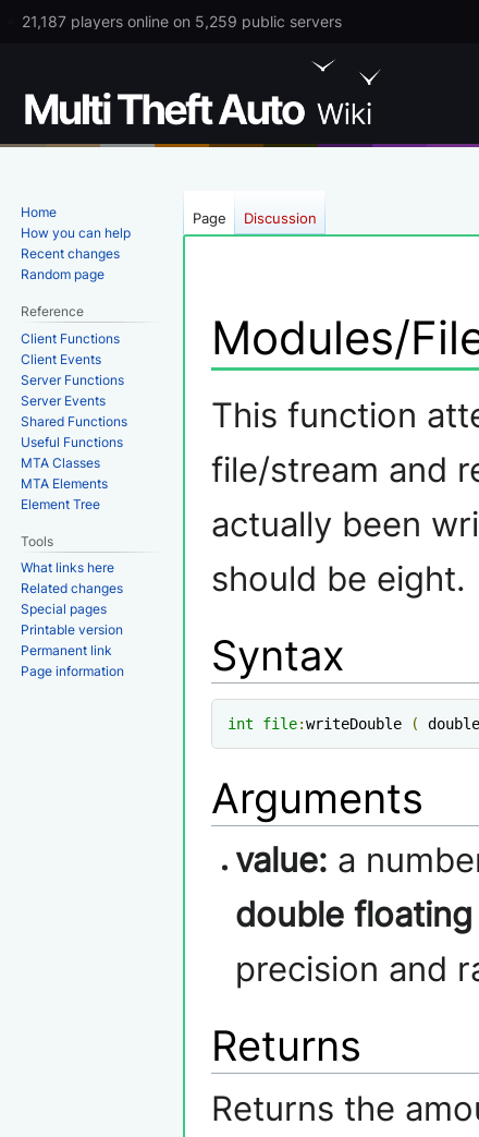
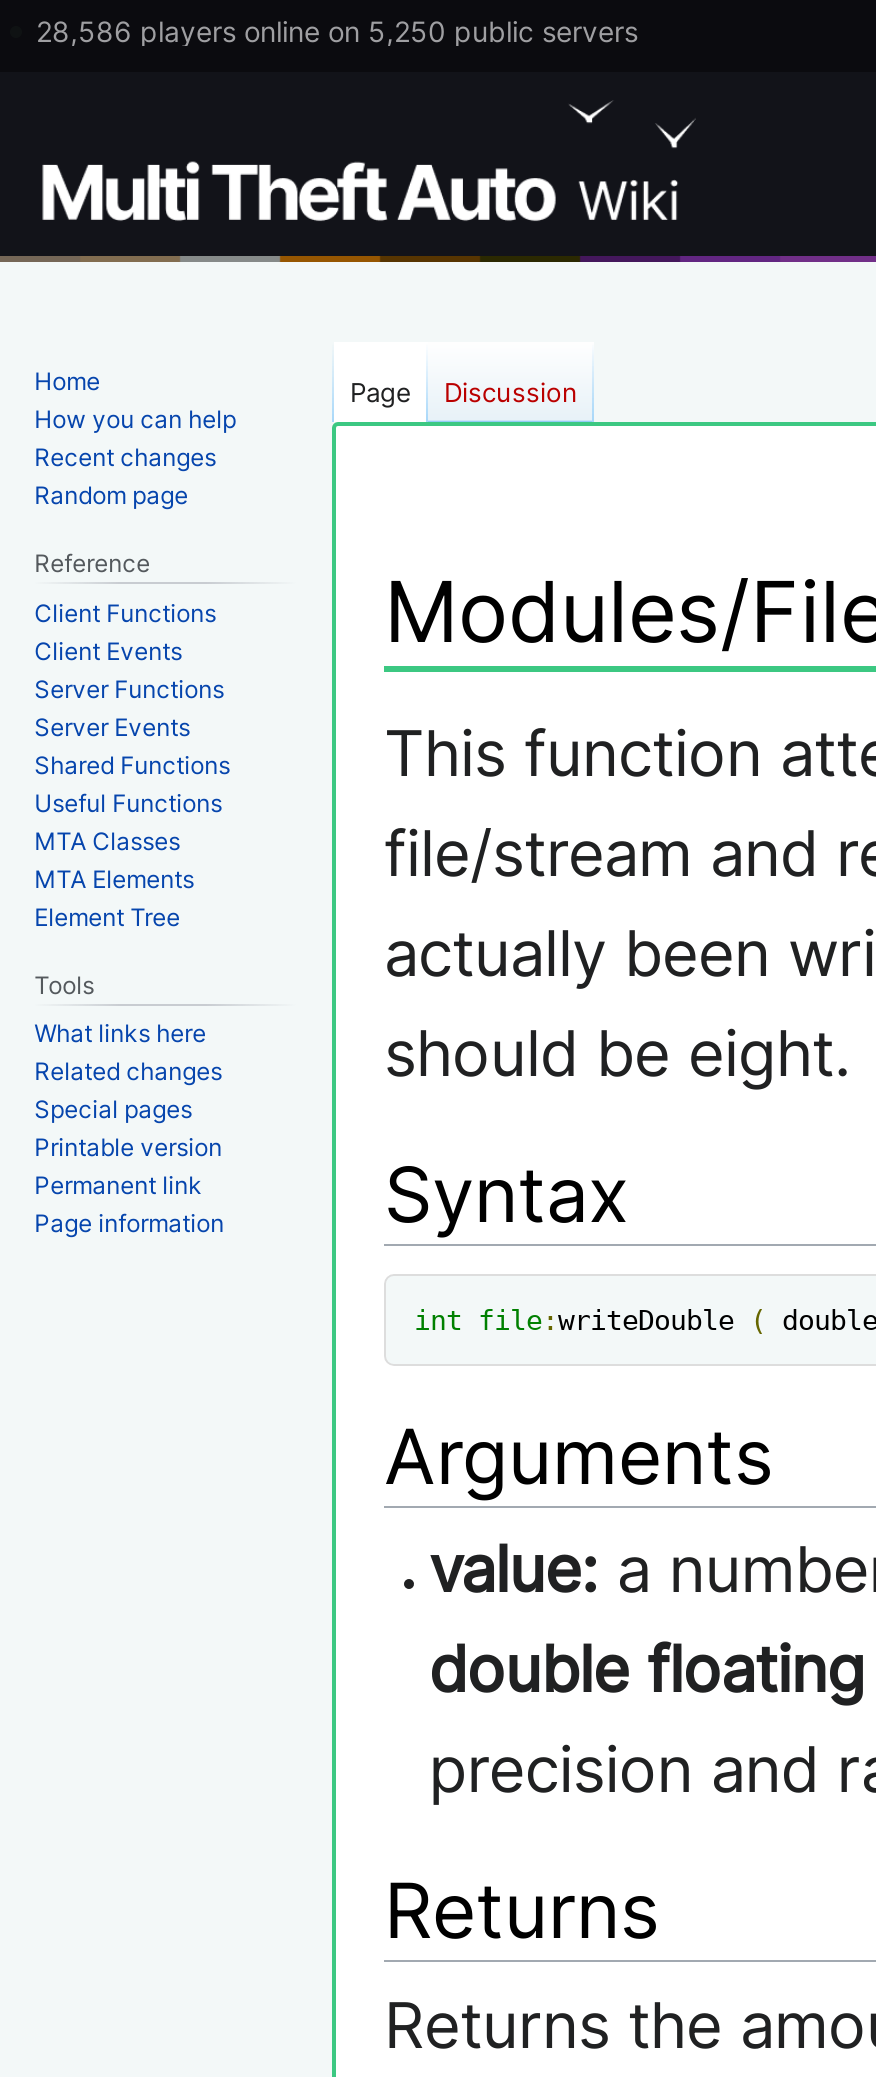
[22,12,342,31] 21,187 players online on 5,259 public servers -> [36,14,638,48] 28,586 players online on 5,250 public servers

